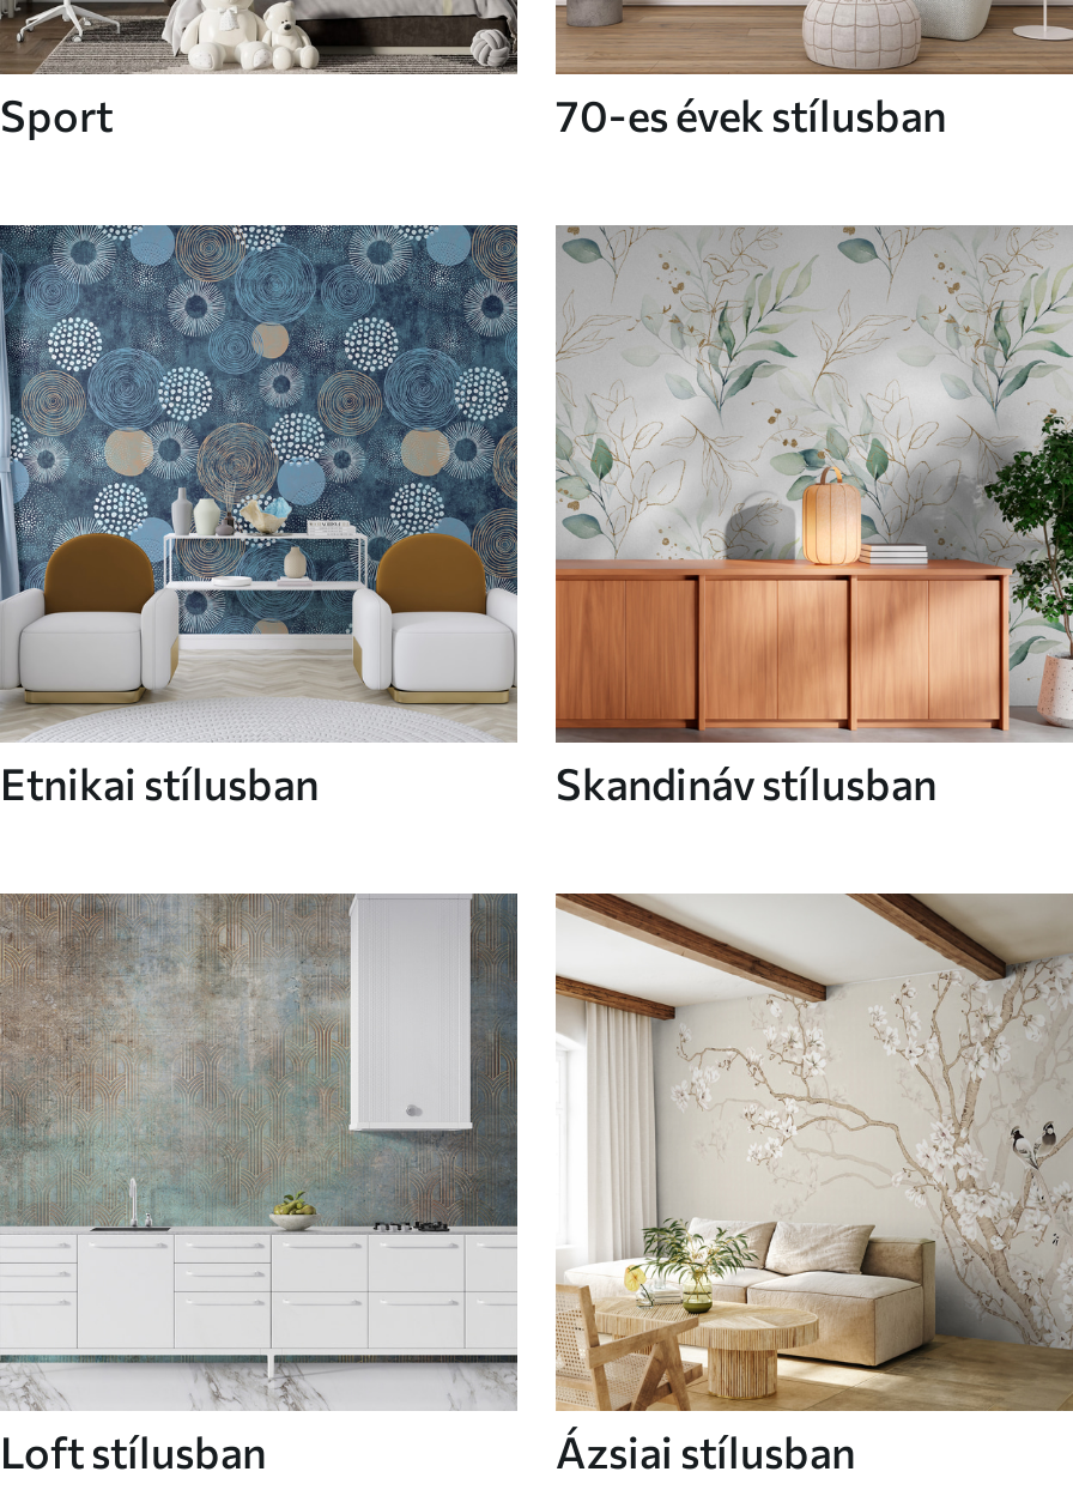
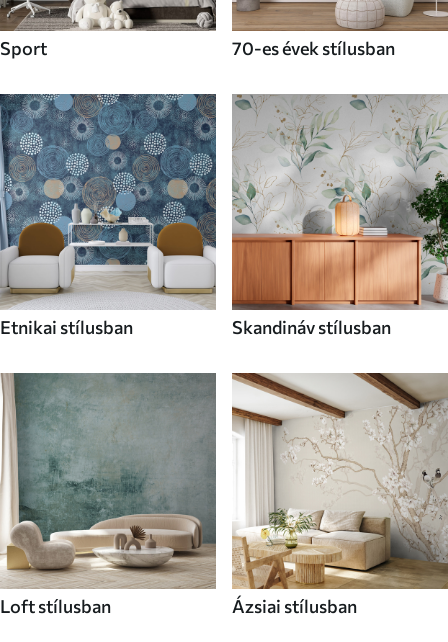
[7,894,517,1409] [image] -> [3,373,216,589] [image]

